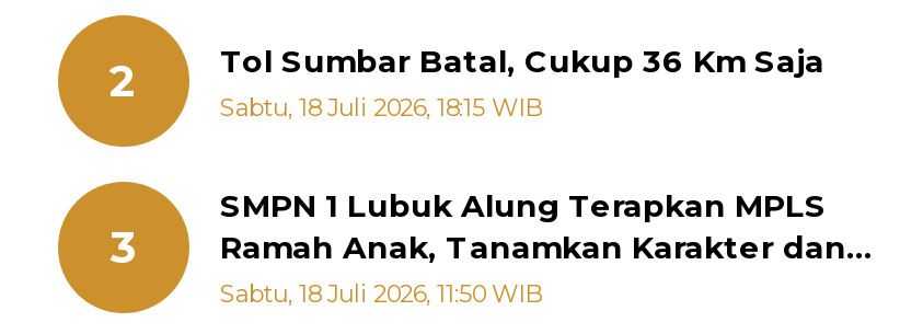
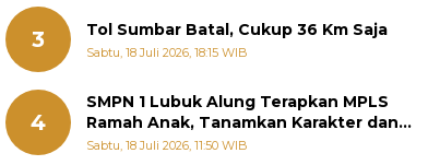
[109,55,138,107] 2 -> [32,26,45,52] 3
[111,221,137,274] 3 -> [31,109,46,135] 4

